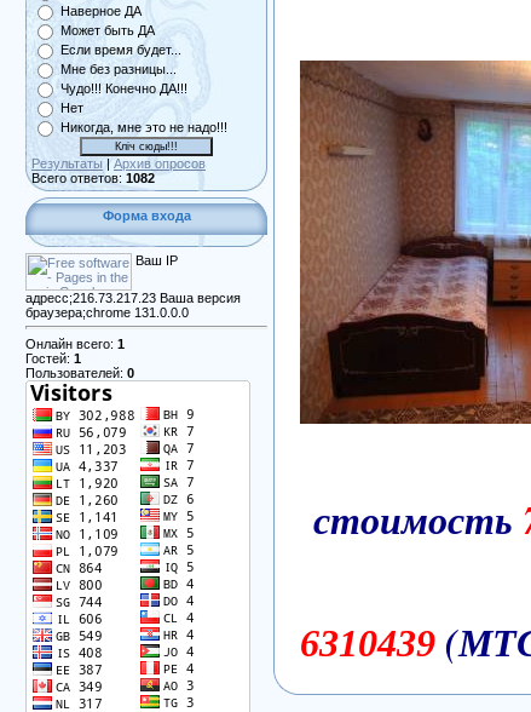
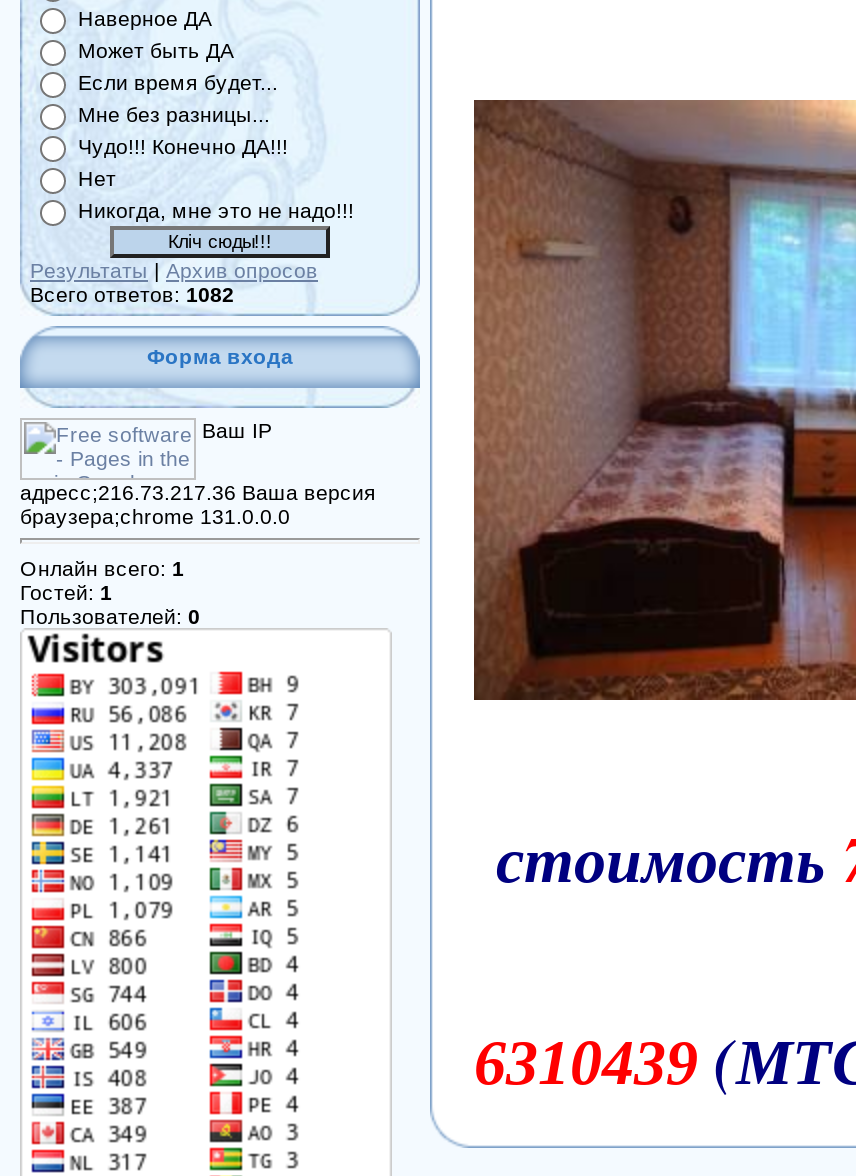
[25,291,241,305] адресс;216.73.217.23 Ваша версия -> [20,480,376,504] адресс;216.73.217.36 Ваша версия

